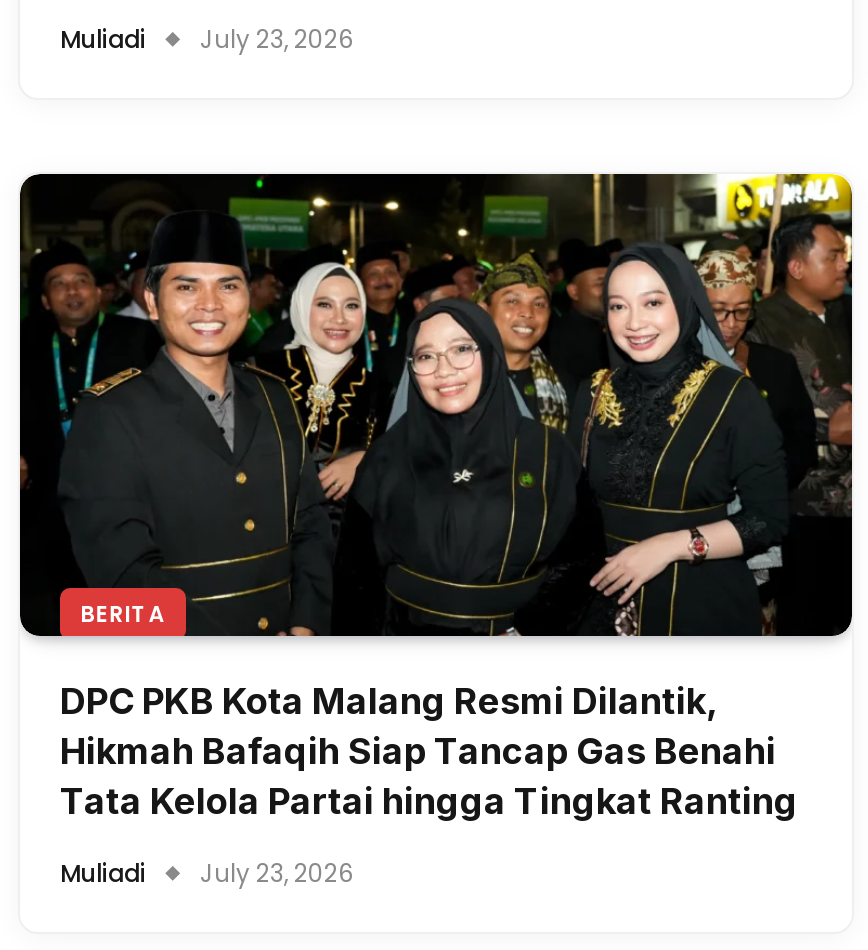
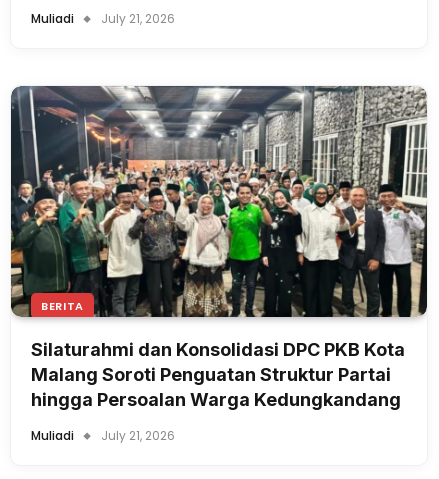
[60,22,354,56] Muliadi July 23, 2026 -> [31,10,175,27] Muliadi July 21, 2026
[18,172,854,822] [image] | DPC PKB Kota Malang Resmi Dilantik, | Hikmah Bafaqih Siap Tancap Gas Benahi | Tata Kelola Partai hingga Tingkat Ranting -> [10,85,428,410] [image] | Silaturahmi dan Konsolidasi DPC PKB Kota | Malang Soroti Penguatan Struktur Partai | hingga Persoalan Warga Kedungkandang
[60,856,354,890] Muliadi July 23, 2026 -> [31,427,175,444] Muliadi July 21, 2026

